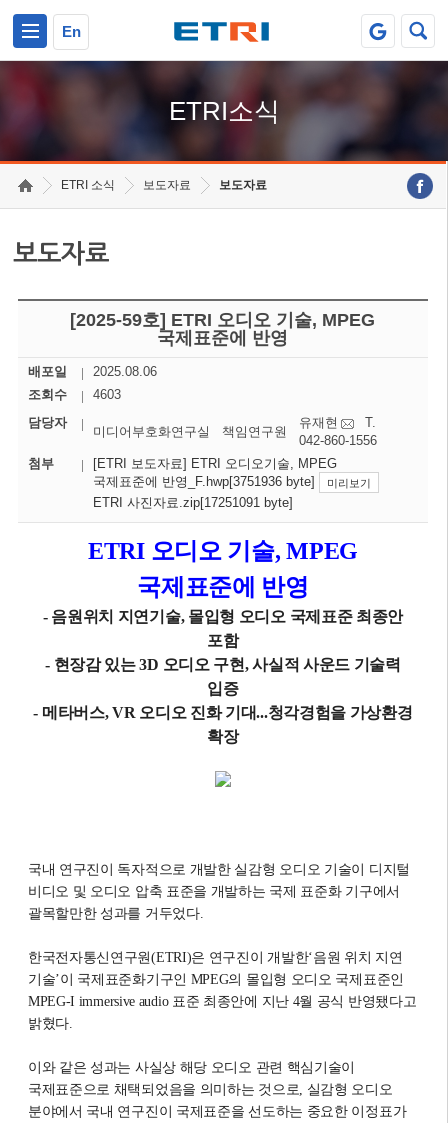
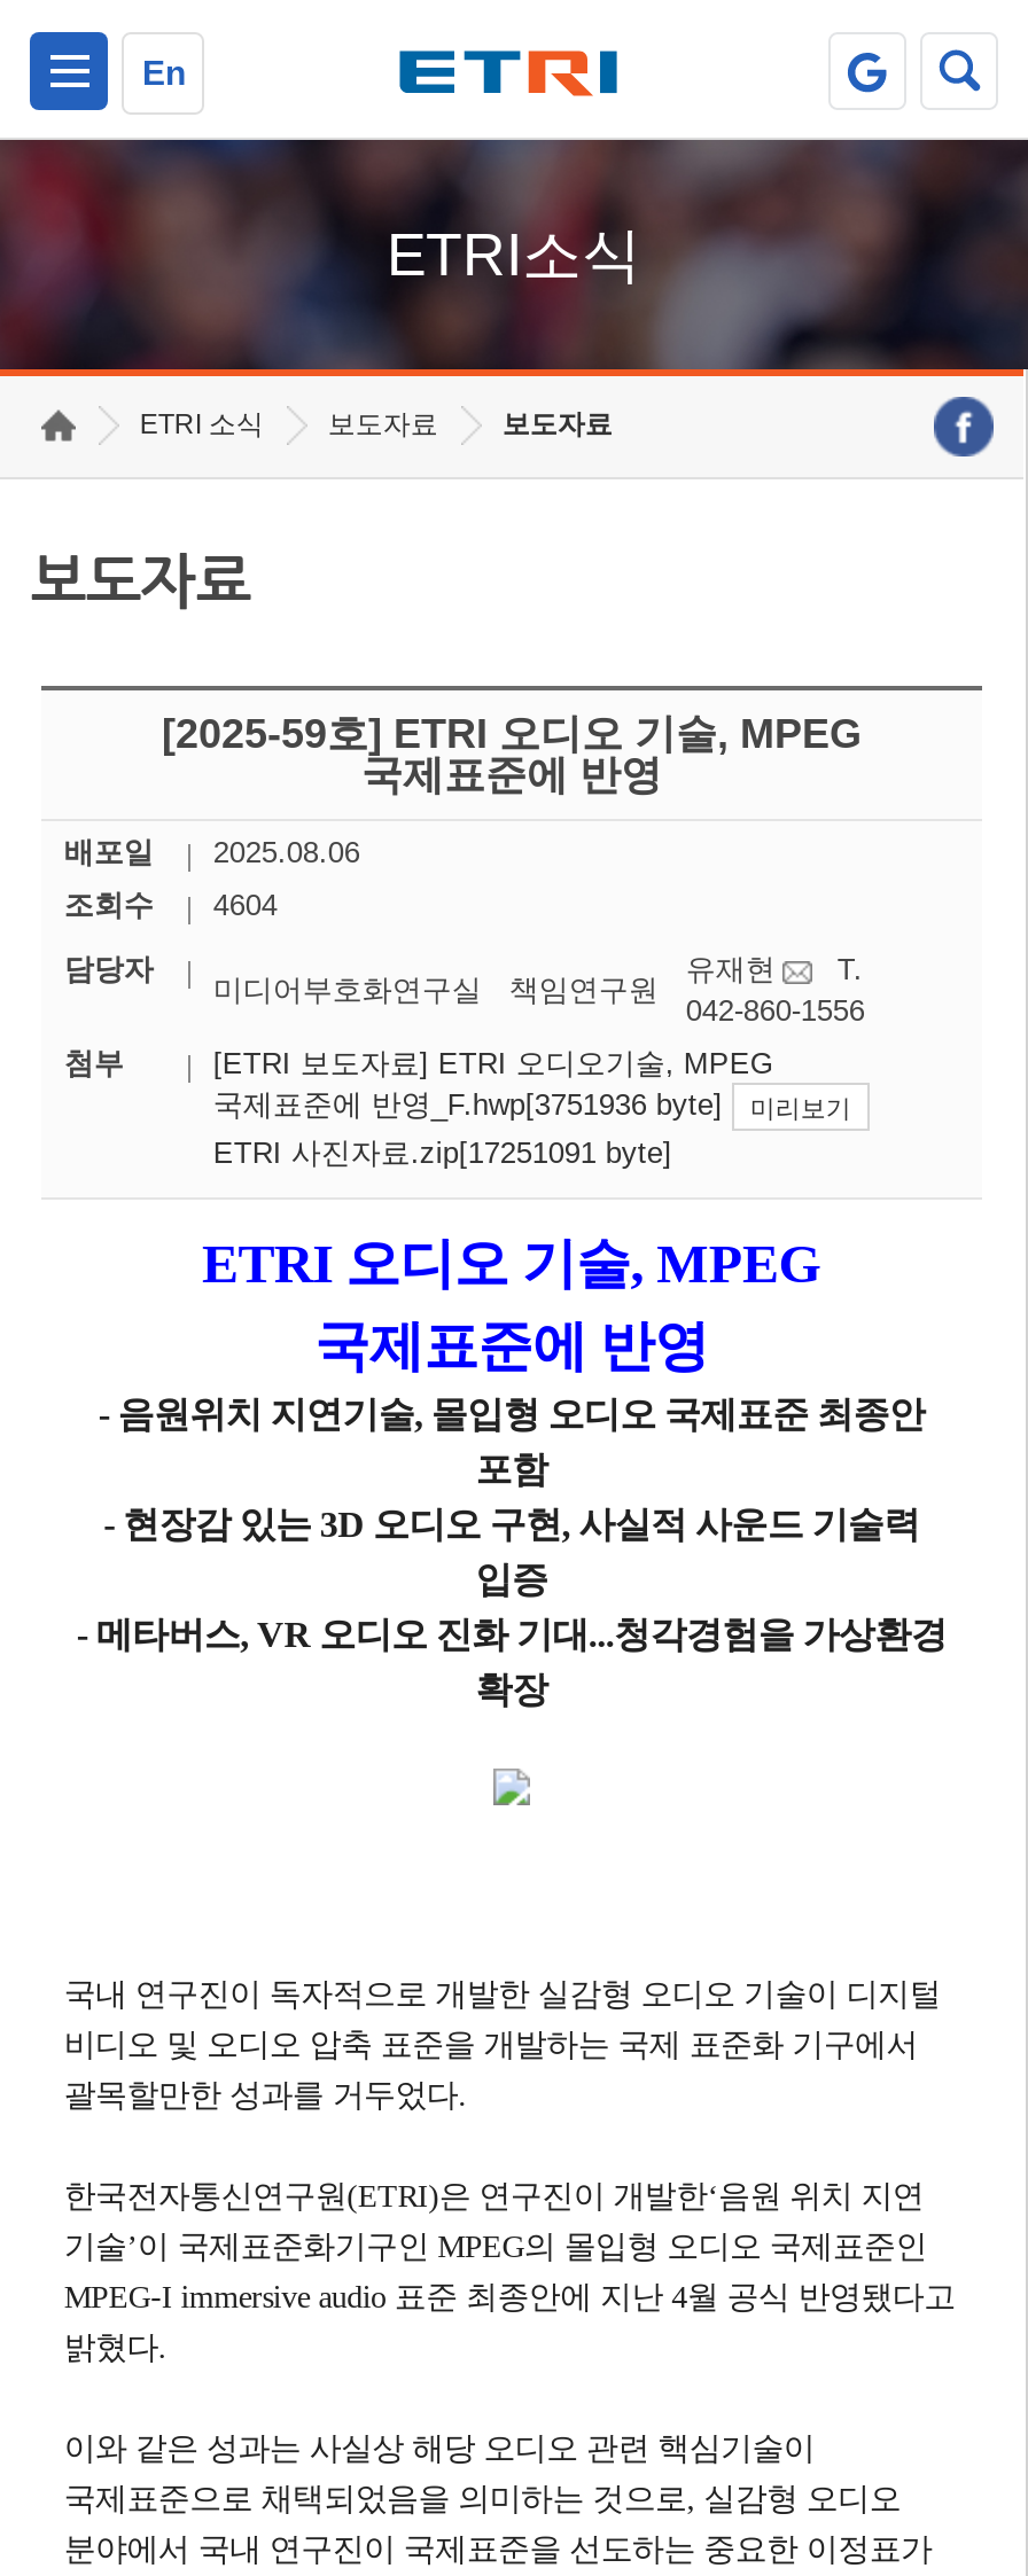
[28,387,121,402] 조회수 4603 -> [64,888,277,922] 조회수 4604

